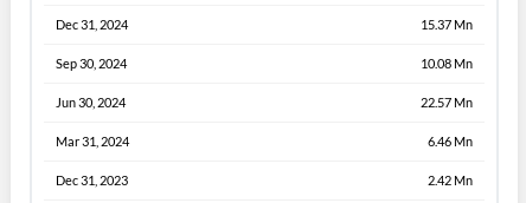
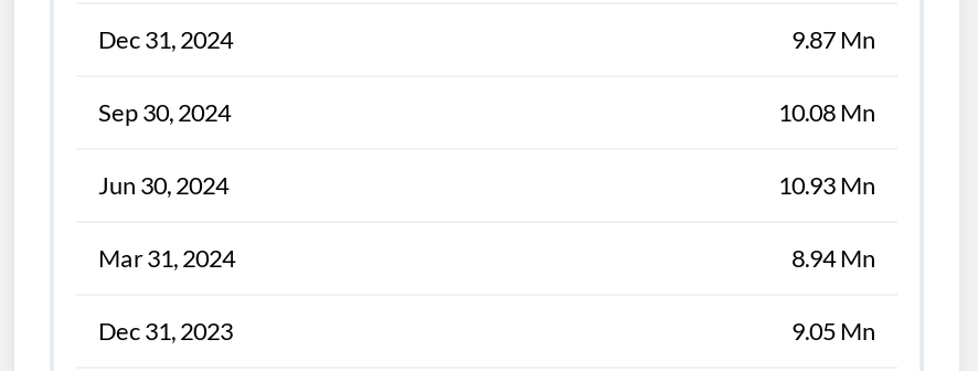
[421,16,473,31] 15.37 Mn -> [791,23,875,52] 9.87 Mn
[421,94,473,109] 22.57 Mn -> [778,169,875,198] 10.93 Mn
[428,133,473,148] 6.46 Mn -> [791,242,875,271] 8.94 Mn
[428,172,473,187] 2.42 Mn -> [791,315,875,343] 9.05 Mn

